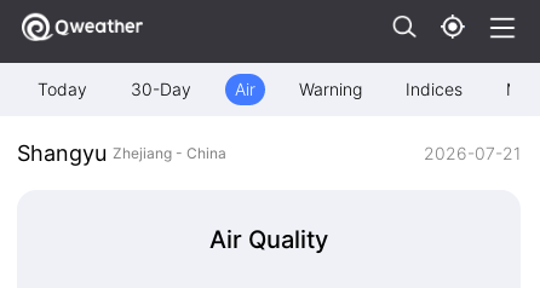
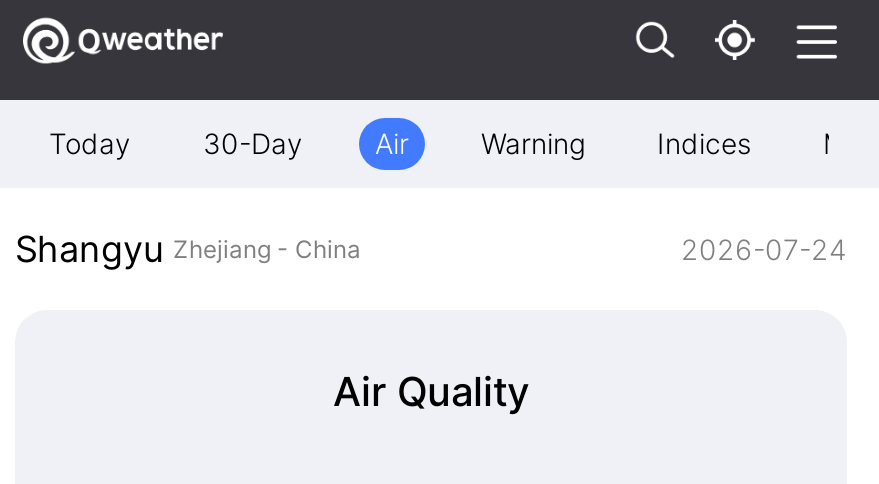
[424,142,521,163] 2026-07-21 -> [681,231,847,265] 2026-07-24

